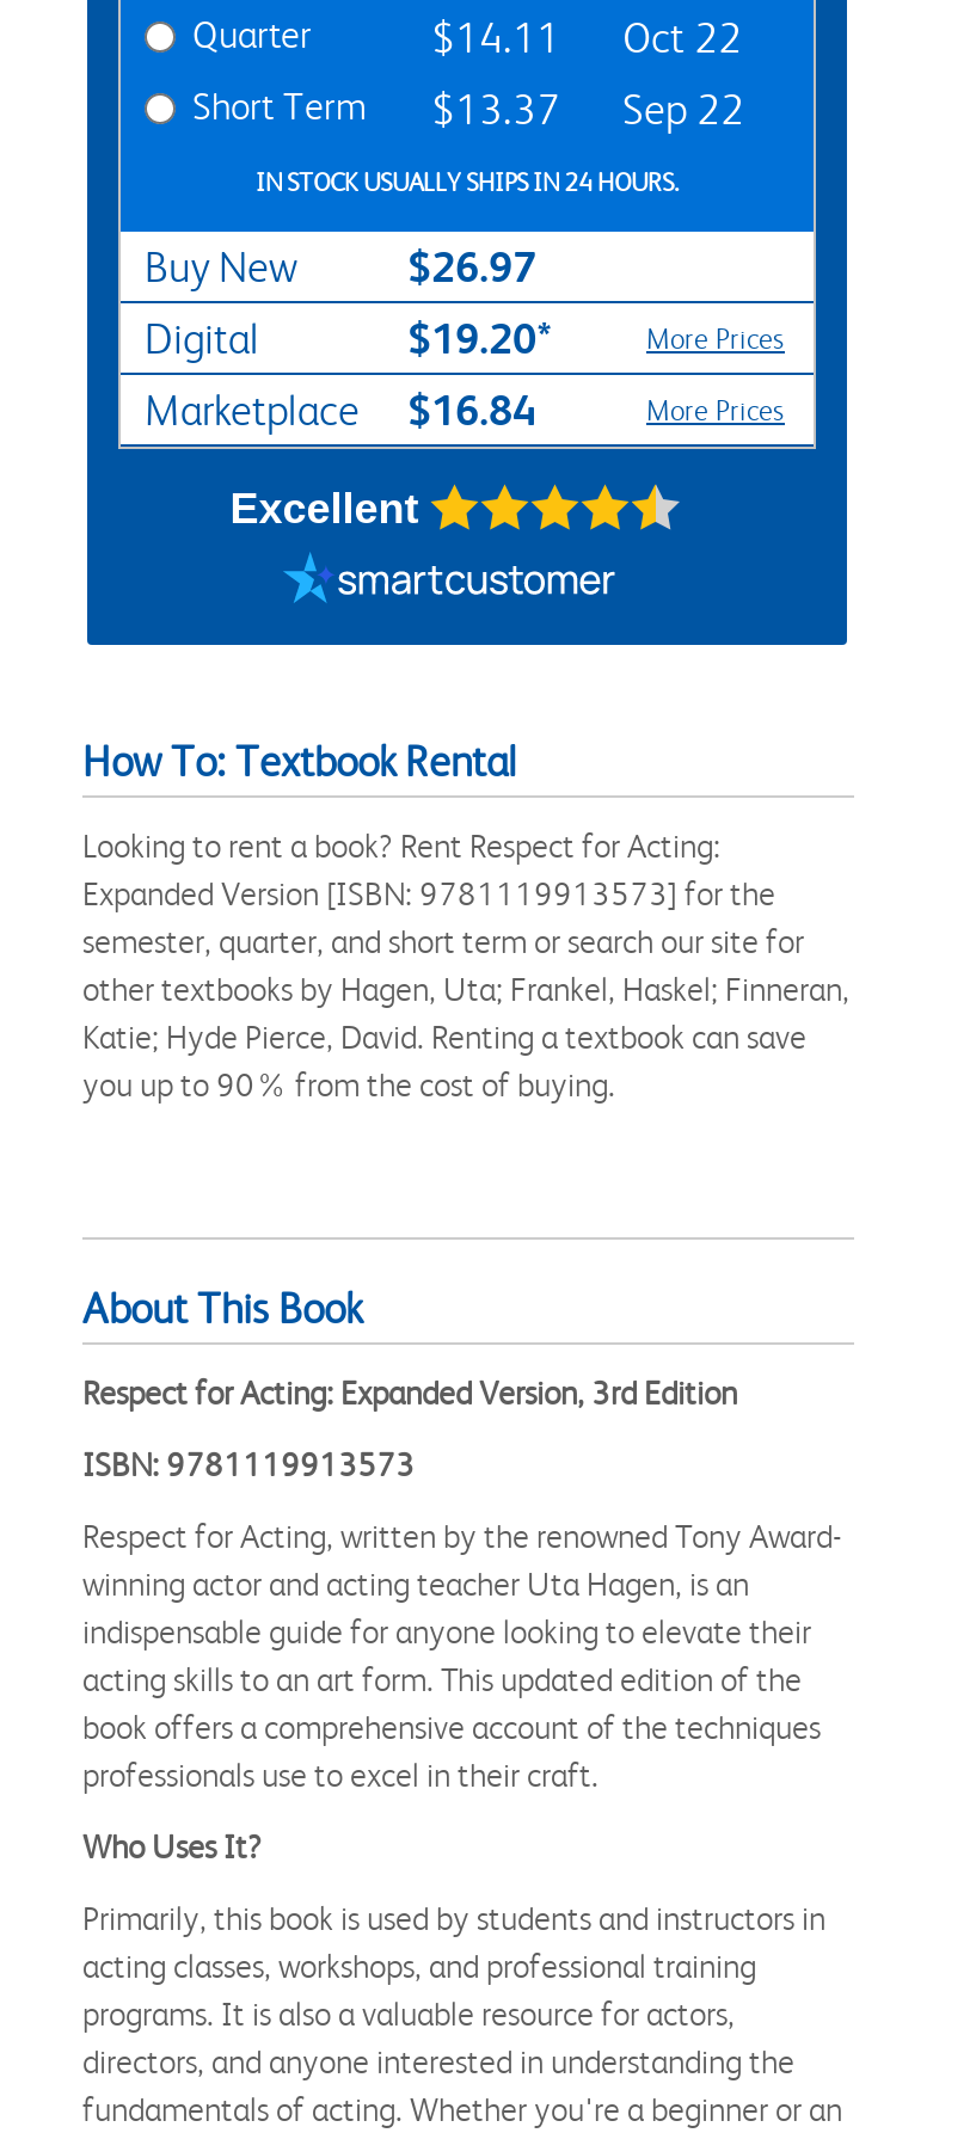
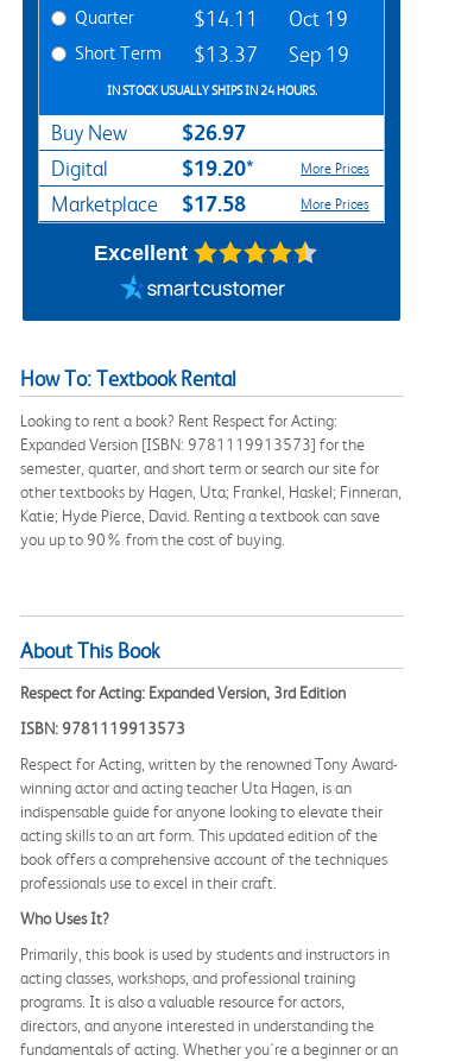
[431,14,742,62] $14.11 Oct 22 -> [194,7,348,31] $14.11 Oct 19
[192,83,744,133] Short Term $13.37 Sep 22 -> [75,41,349,66] Short Term $13.37 Sep 19
[145,384,536,434] Marketplace $16.84 -> [51,191,246,216] Marketplace $17.58

